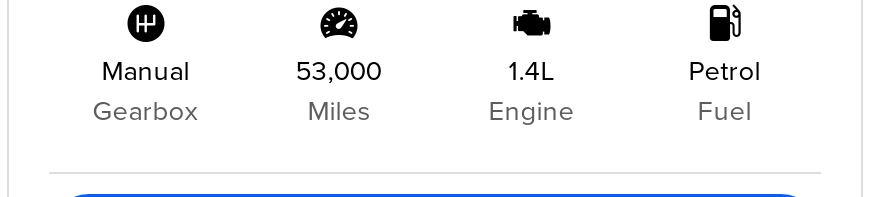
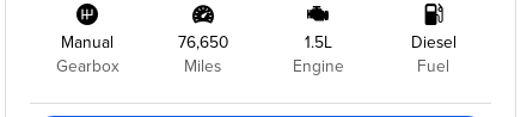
[295,55,381,89] 53,000 -> [178,32,228,53] 76,650
[509,55,555,89] 1.4L -> [304,32,332,53] 1.5L
[689,55,761,89] Petrol -> [411,32,456,53] Diesel

